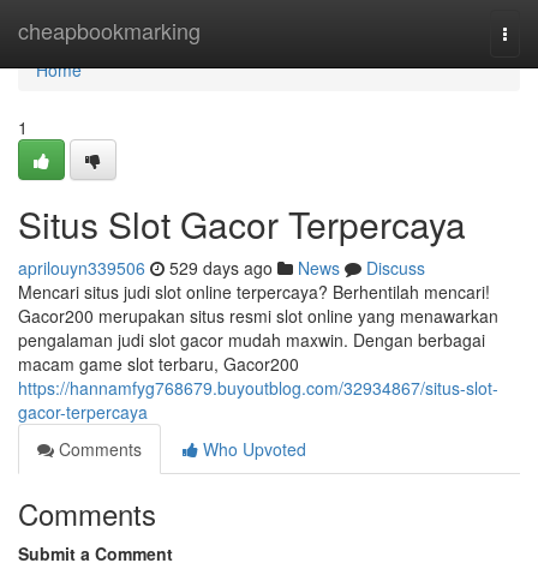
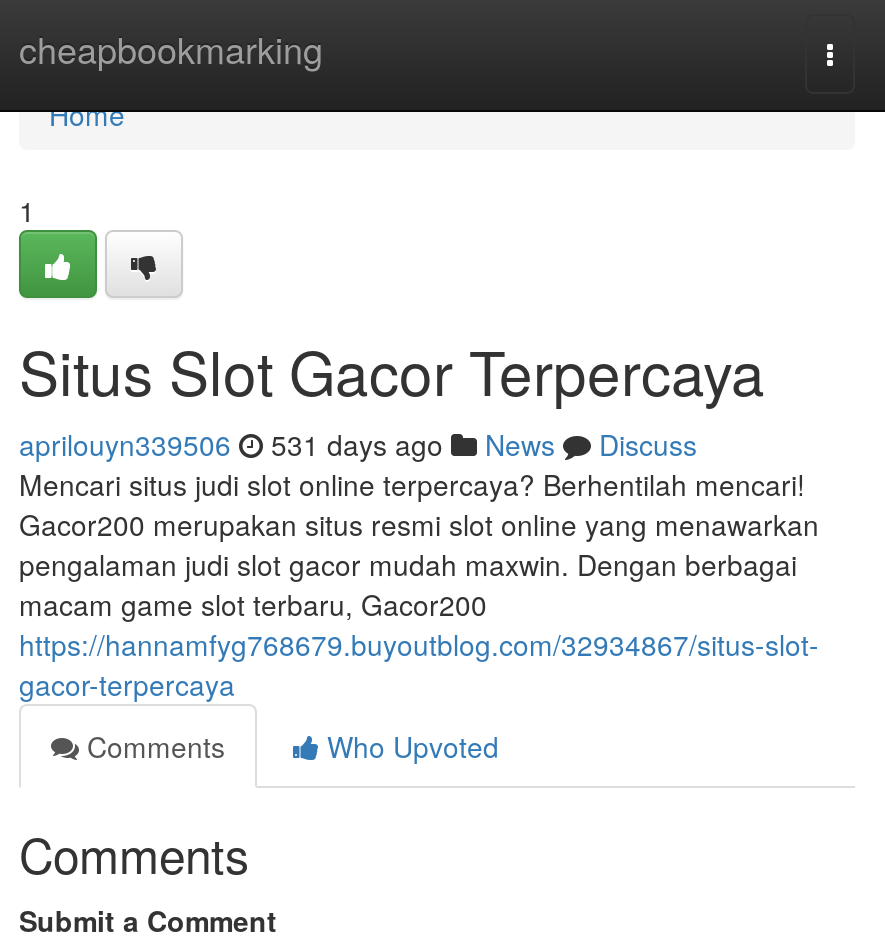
[18,256,425,280] aprilouyn339506 529 days ago News Discuss -> [19,424,697,464] aprilouyn339506 531 days ago News Discuss

